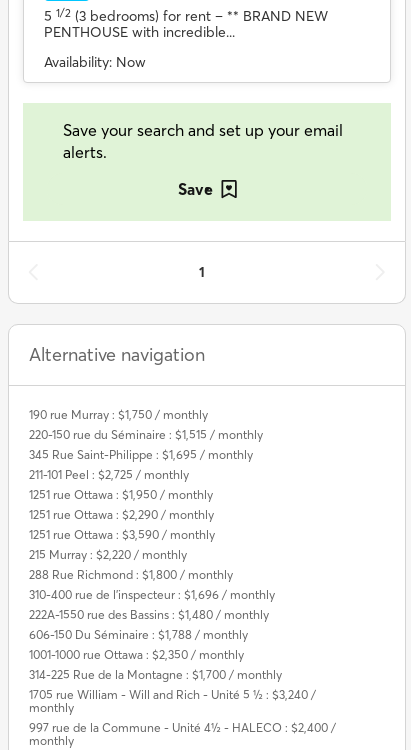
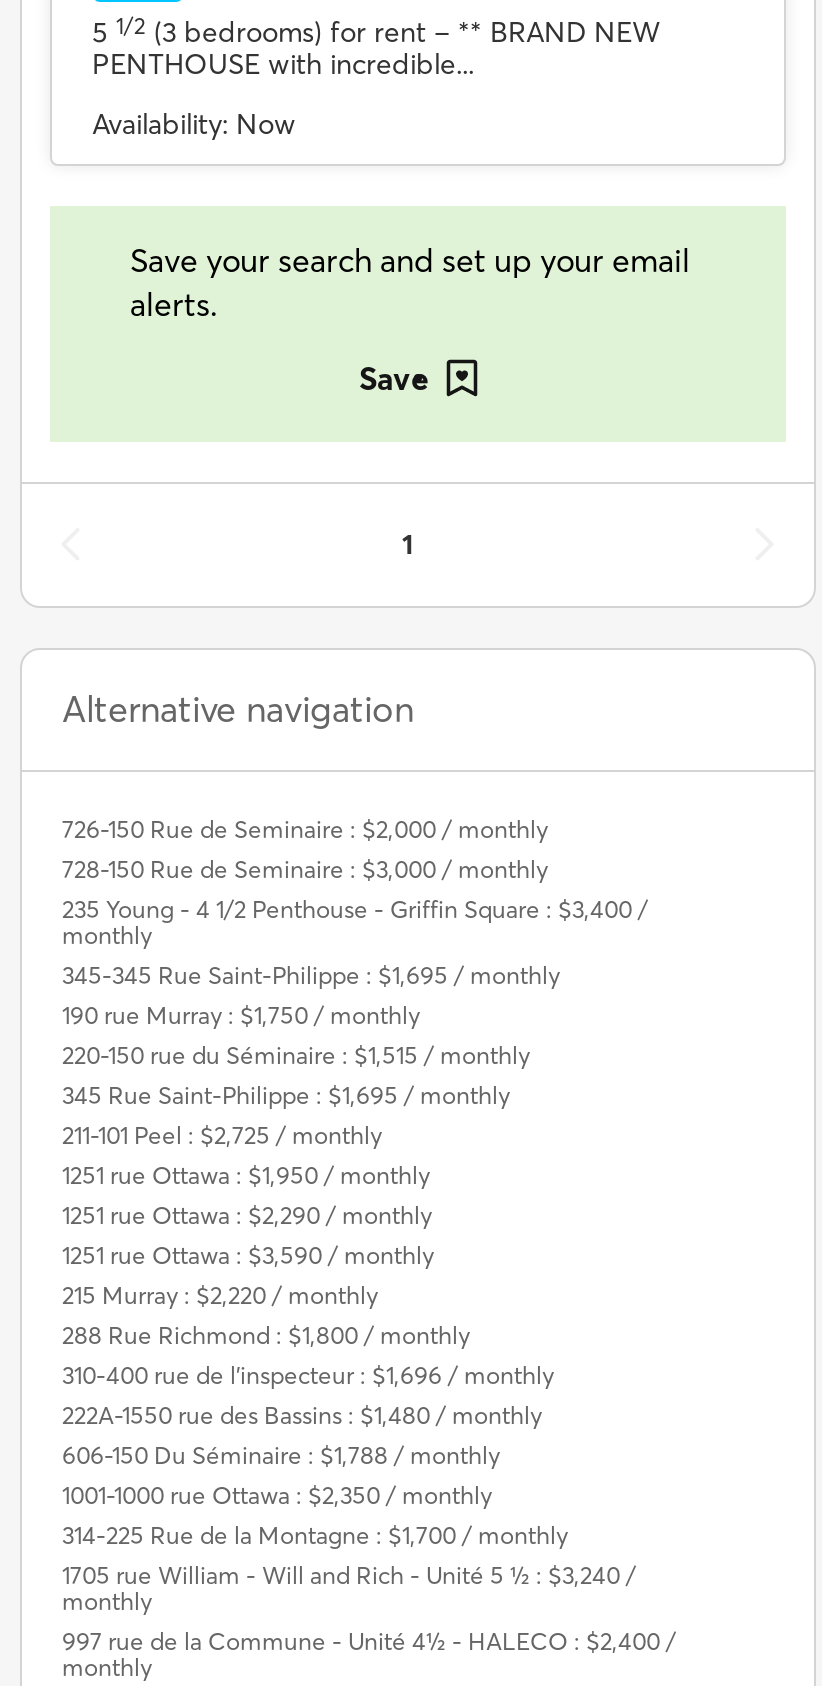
none -> [62,813,648,989] 726-150 Rue de Seminaire : $2,000 / monthly | 728-150 Rue de Seminaire : $3,000 / monthly | 235 Young - 4 1/2 Penthouse - Griffin Square : $3,400 / | monthly | 345-345 Rue Saint-Philippe : $1,695 / monthly

